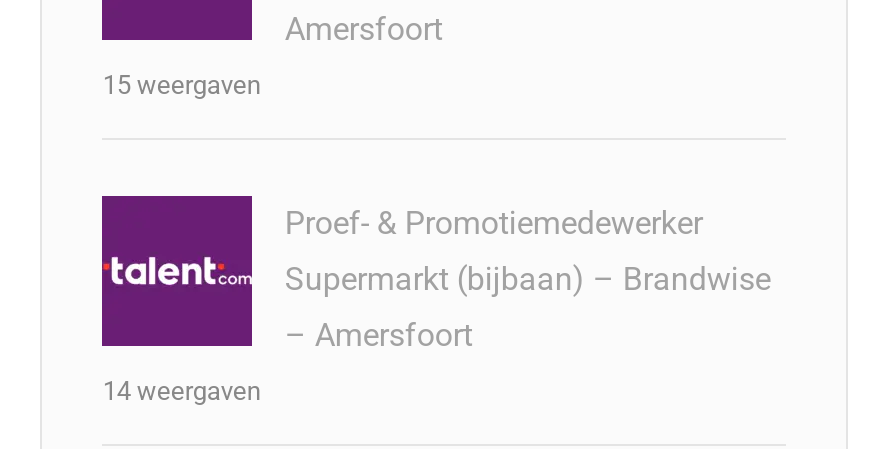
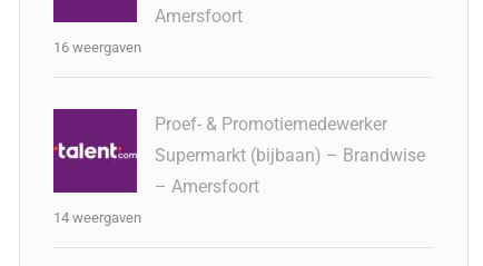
[103,70,261,100] 15 weergaven -> [54,39,142,56] 16 weergaven

